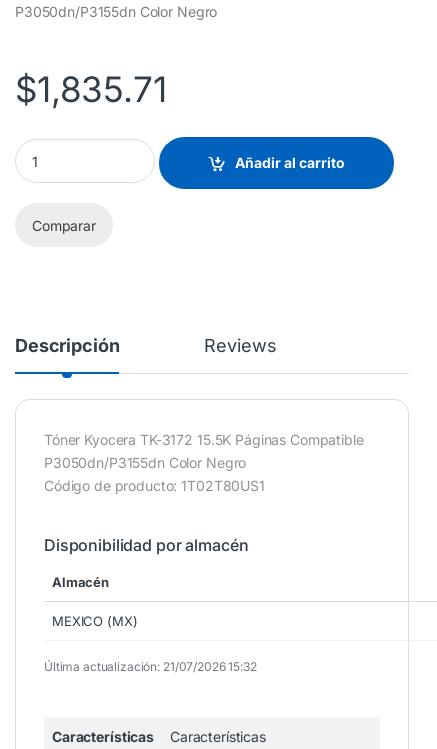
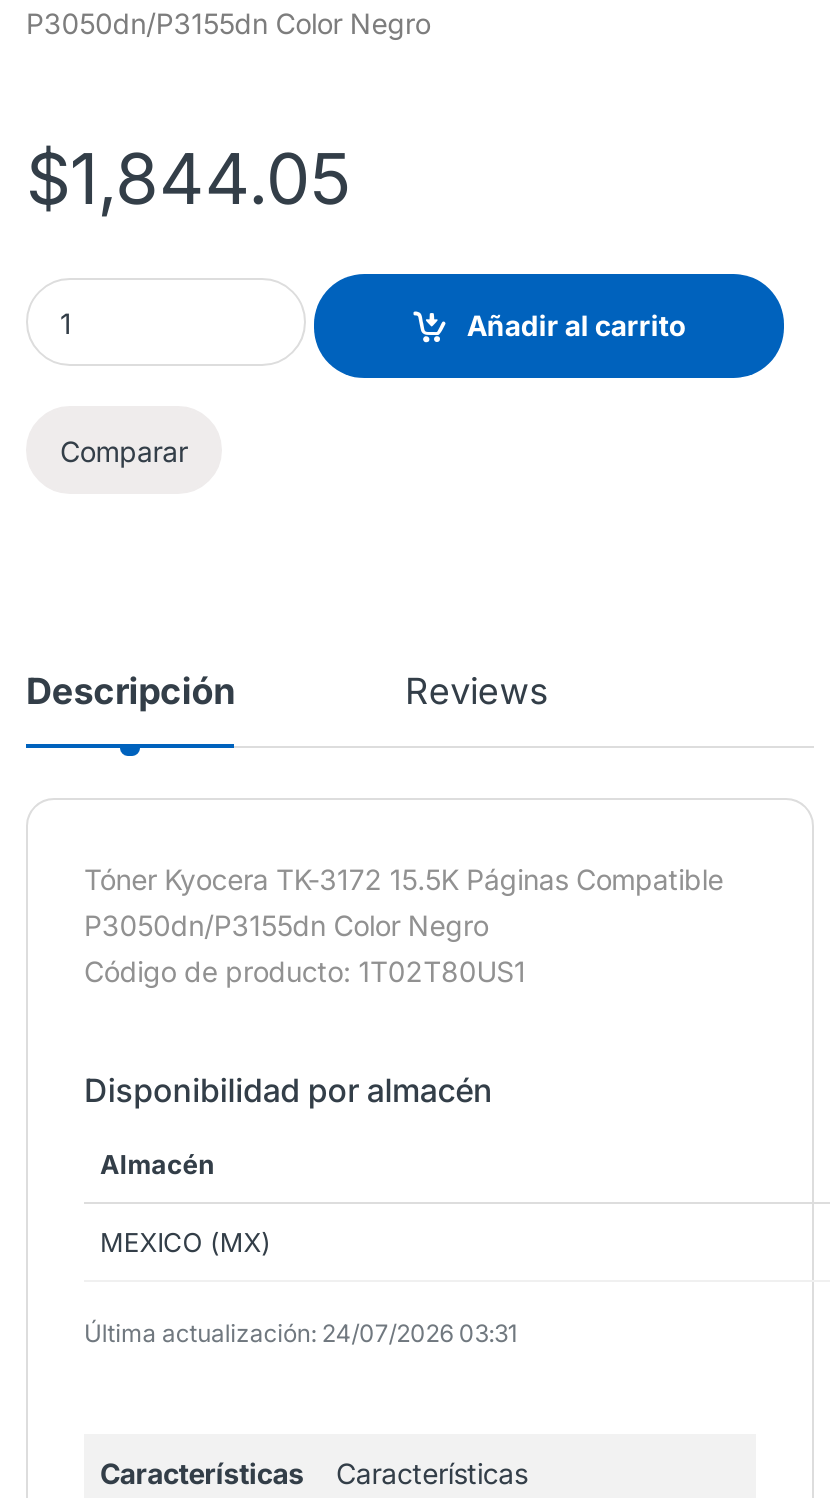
[15,68,167,110] $1,835.71 -> [26,136,352,220] $1,844.05
[44,659,257,674] Última actualización: 21/07/2026 15:32 -> [84,1319,517,1349] Última actualización: 24/07/2026 03:31

